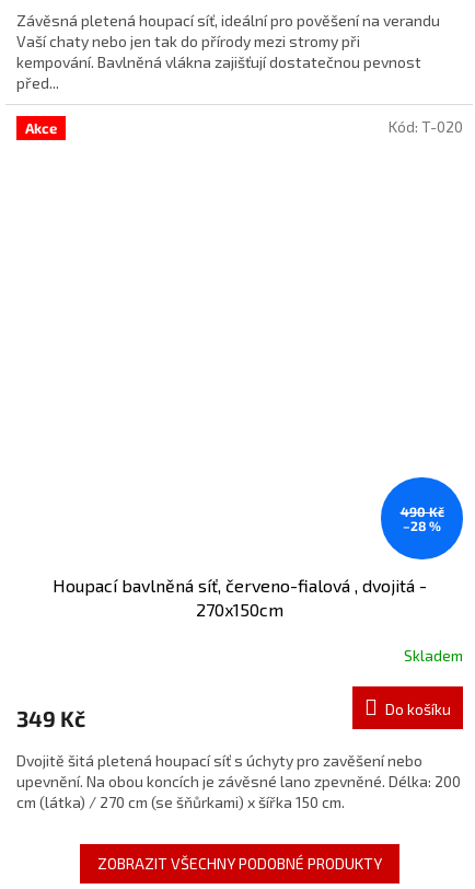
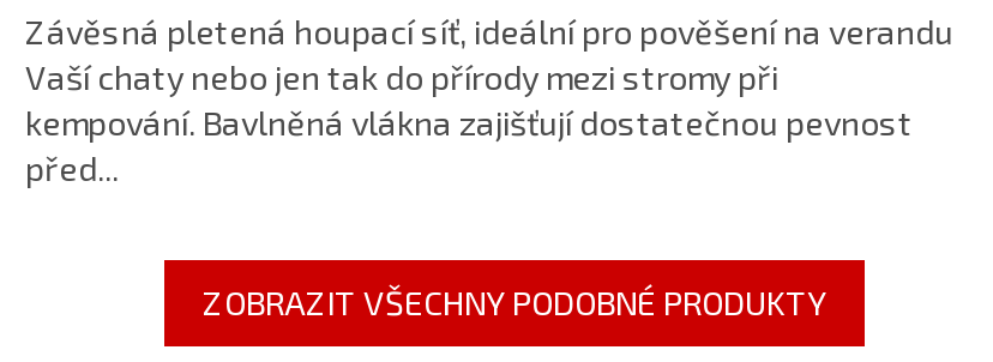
[25,120,57,137] Akce -> none
[389,117,463,136] Kód: T-020 -> none
[16,476,464,812] [image] | 490 Kč | –28 % | Houpací bavlněná síť, červeno-fialová , dvojitá - | 270x150cm | Skladem | 349 Kč | Do košíku | Dvojitě šitá pletená houpací síť s úchyty pro zavěšení nebo | upevnění. Na obou koncích je závěsné lano zpevněné. Délka: 200 | cm (látka) / 270 cm (se šňůrkami) x šířka 150 cm. -> none

